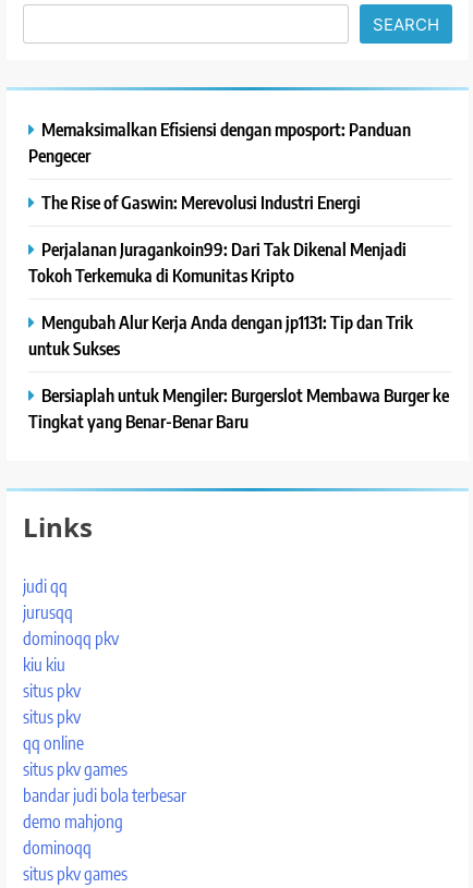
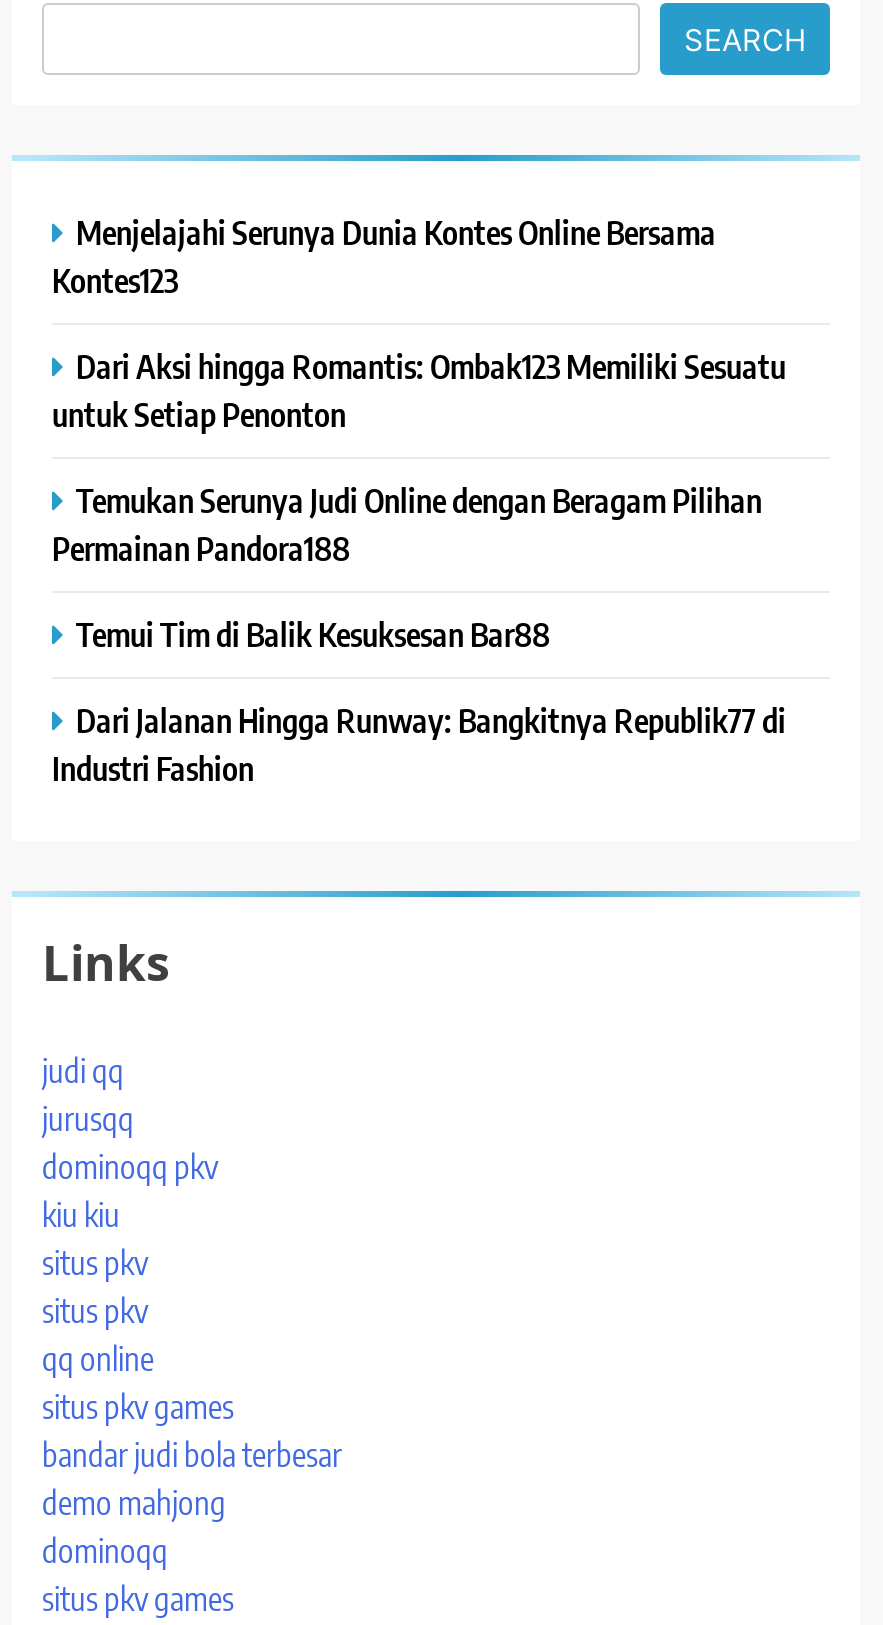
[28,118,411,167] Memaksimalkan Efisiensi dengan mposport: Panduan | Pengecer -> [52,212,716,302] Menjelajahi Serunya Dunia Kontes Online Bersama | Kontes123
[41,191,361,214] The Rise of Gaswin: Merevolusi Industri Energi -> [52,346,786,436] Dari Aksi hingga Romantis: Ombak123 Memiliki Sesuatu | untuk Setiap Penonton
[28,238,407,287] Perjalanan Juragankoin99: Dari Tak Dikenal Menjadi | Tokoh Terkemuka di Komunitas Kripto -> [52,480,762,570] Temukan Serunya Judi Online dengan Beragam Pilihan | Permainan Pandora188
[28,311,413,360] Mengubah Alur Kerja Anda dengan jp1131: Tip dan Trik | untuk Sukses -> [76,614,550,656] Temui Tim di Balik Kesuksesan Bar88
[28,384,449,433] Bersiaplah untuk Mengiler: Burgerslot Membawa Burger ke | Tingkat yang Benar-Benar Baru -> [52,700,786,790] Dari Jalanan Hingga Runway: Bangkitnya Republik77 di | Industri Fashion

